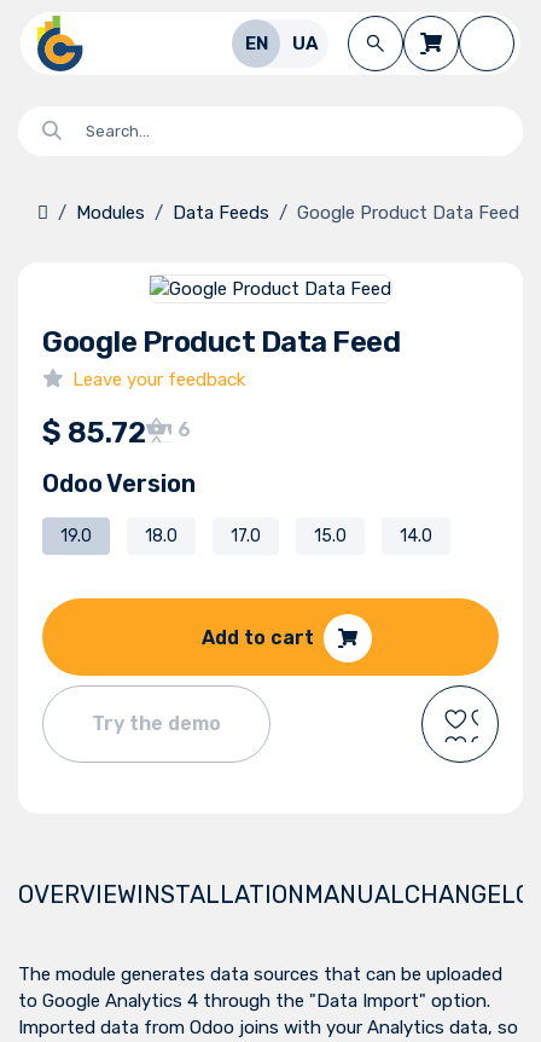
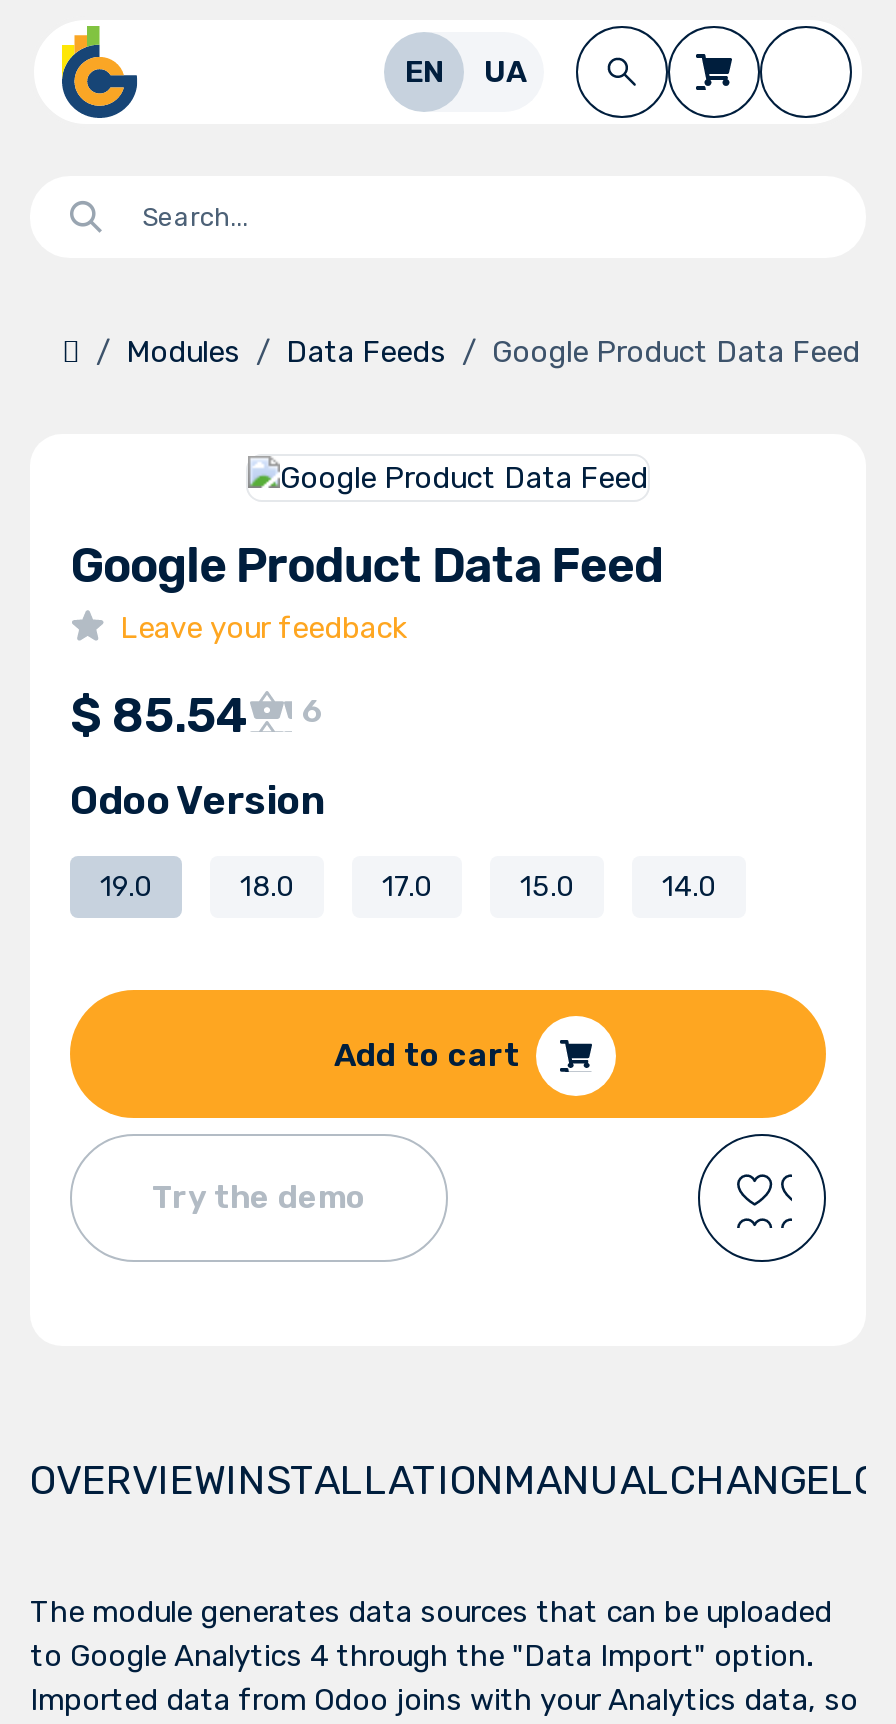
[42,416,191,450] $85.72 6 -> [70,688,324,744] $85.54 6

